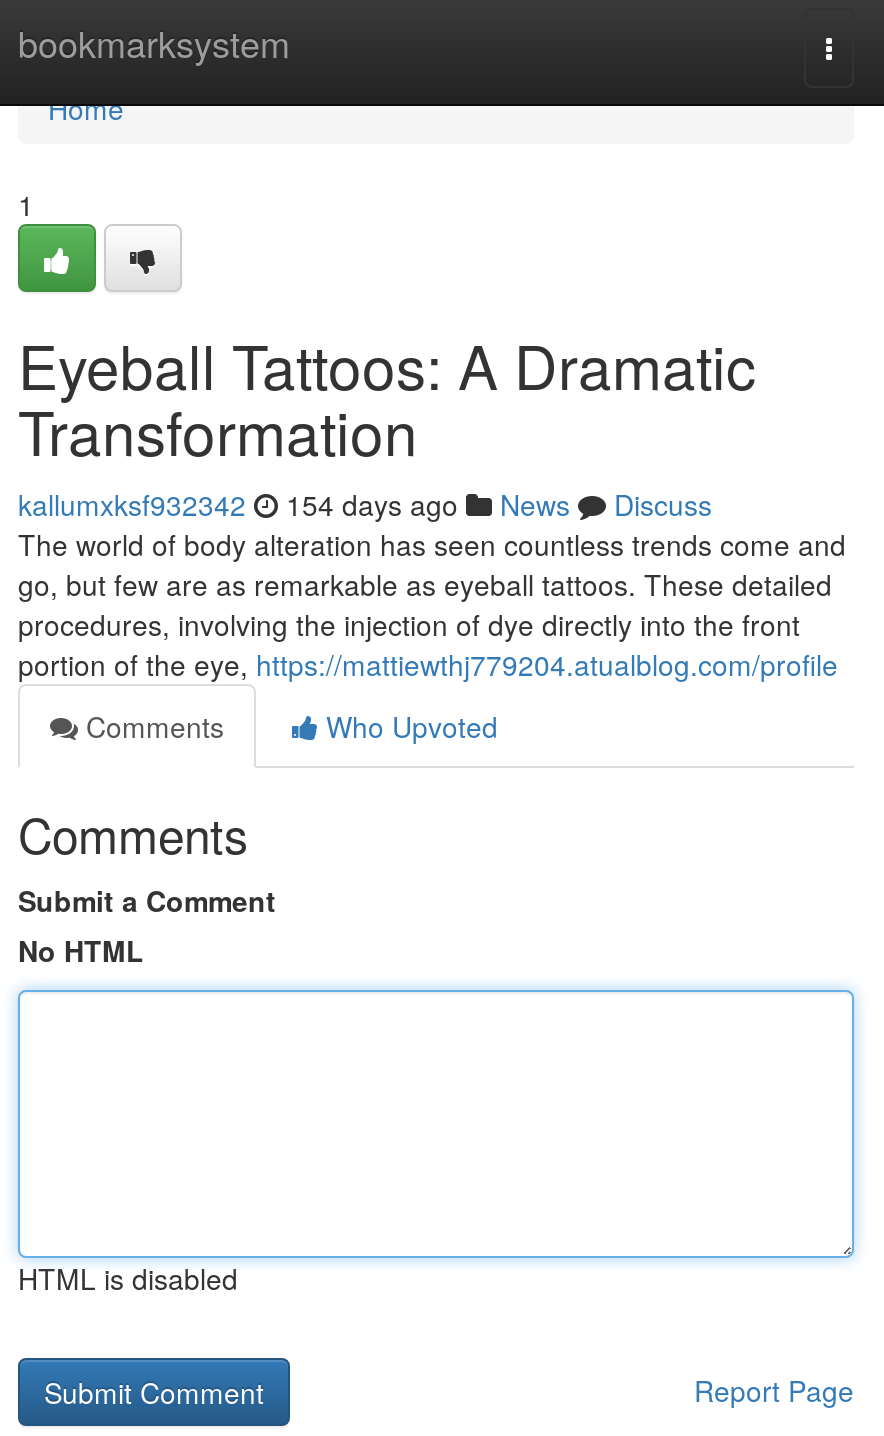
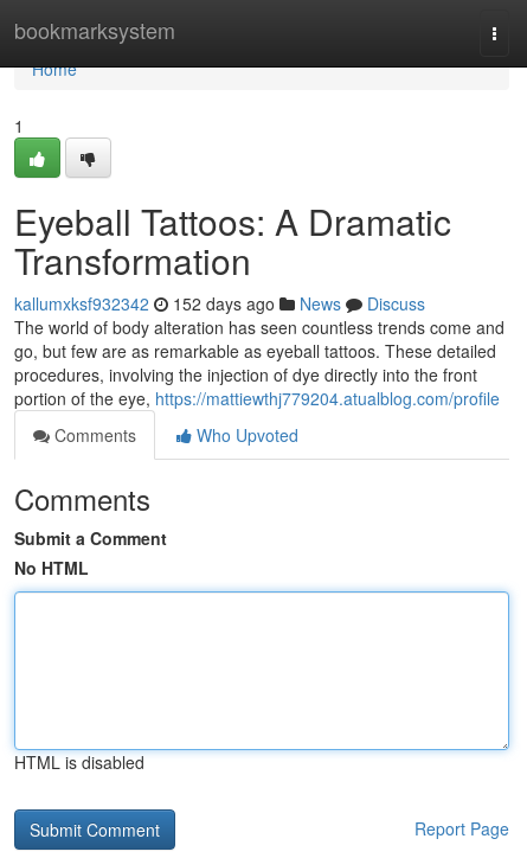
[18,484,712,524] kallumxksf932342 154 days ago News Discuss -> [14,292,425,315] kallumxksf932342 152 days ago News Discuss

